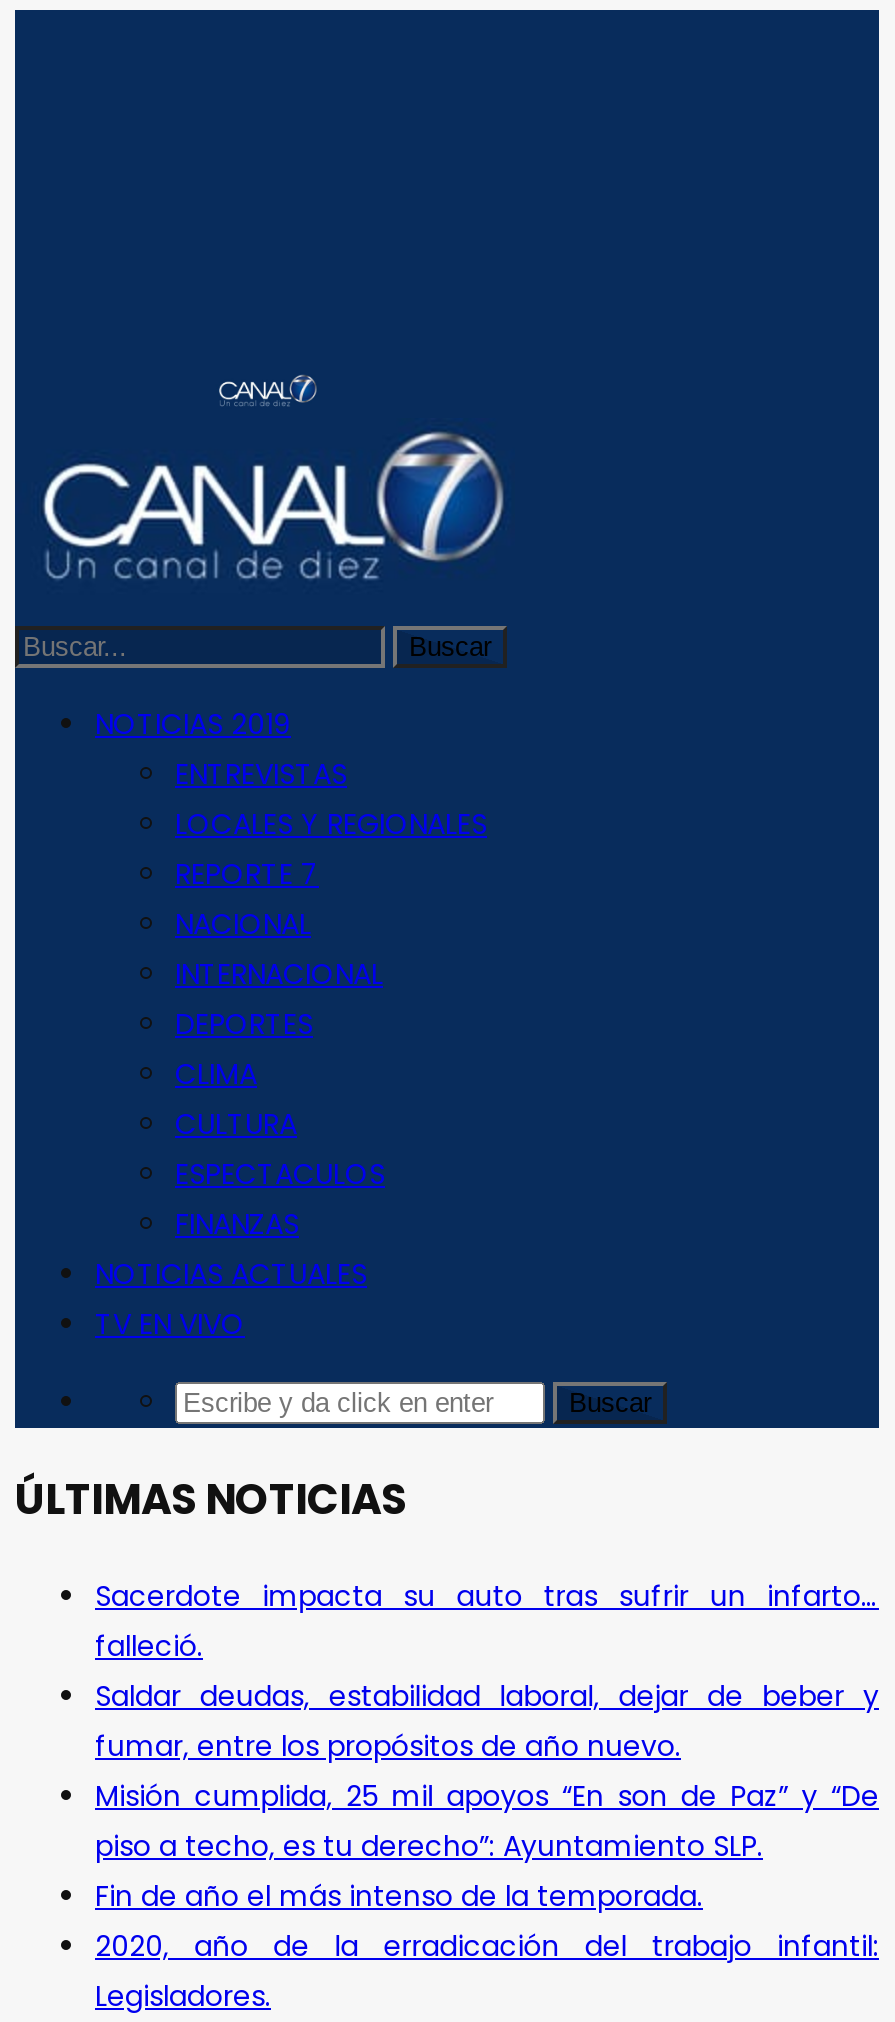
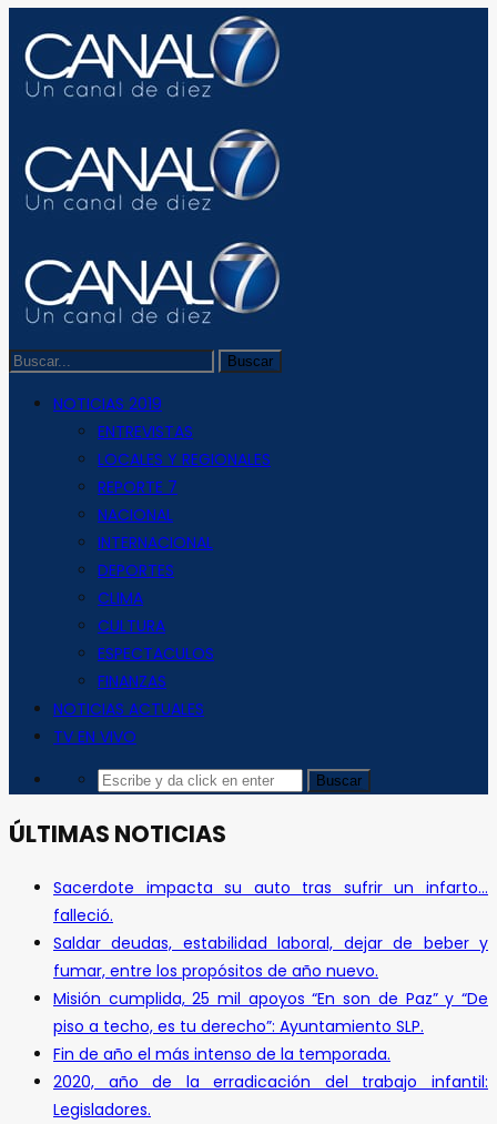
none -> [23,14,281,98] [image]
none -> [23,128,281,225] [image]

